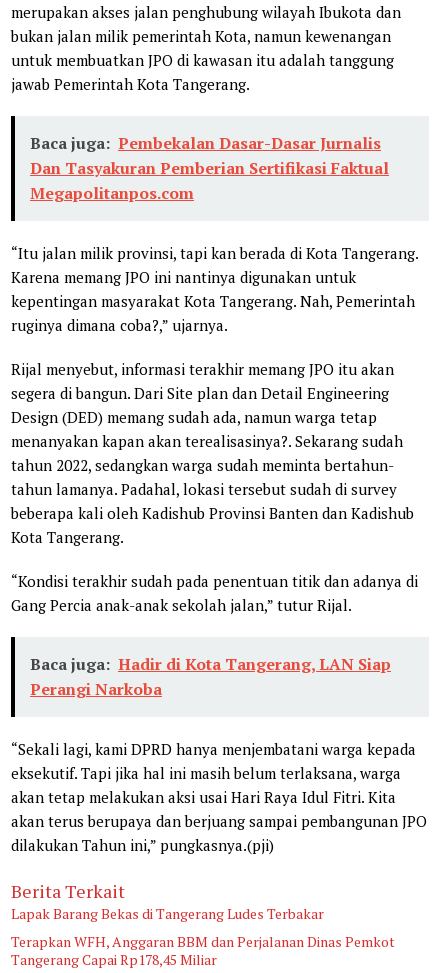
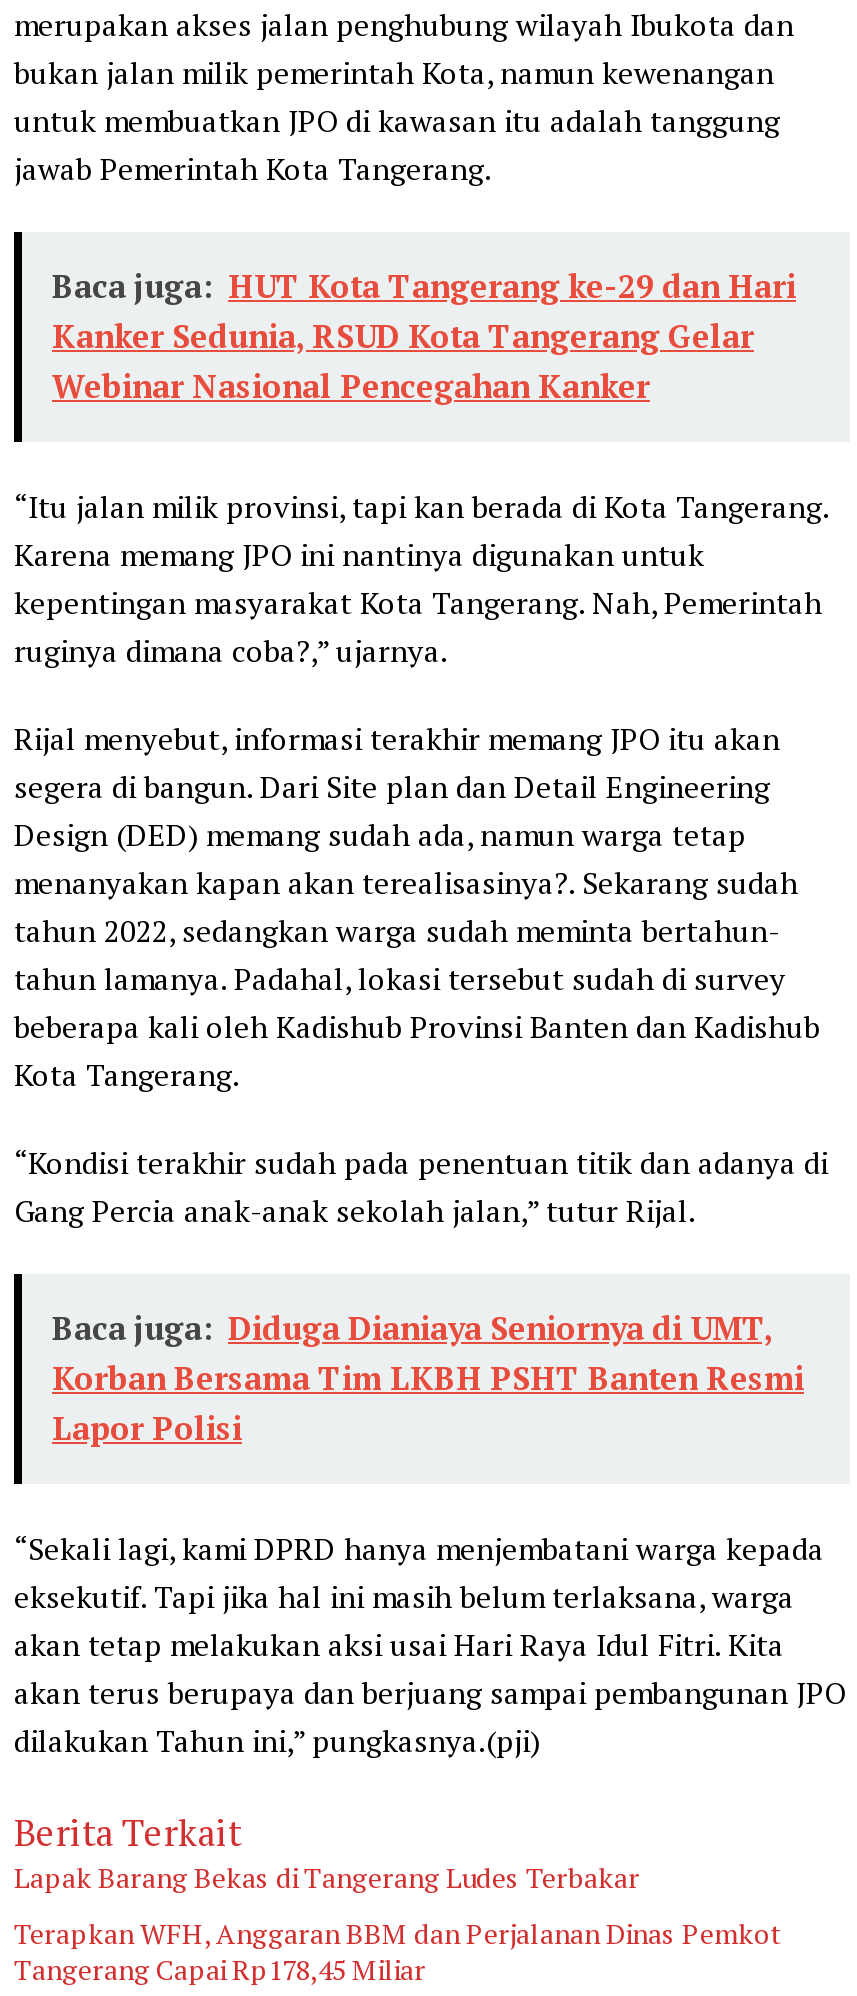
[30,132,389,204] Baca juga: Pembekalan Dasar-Dasar Jurnalis | Dan Tasyakuran Pemberian Sertifikasi Faktual | Megapolitanpos.com -> [52,265,796,409] Baca juga: HUT Kota Tangerang ke-29 dan Hari | Kanker Sedunia, RSUD Kota Tangerang Gelar | Webinar Nasional Pencegahan Kanker
[30,653,391,700] Baca juga: Hadir di Kota Tangerang, LAN Siap | Perangi Narkoba -> [52,1307,804,1451] Baca juga: Diduga Dianiaya Seniornya di UMT, | Korban Bersama Tim LKBH PSHT Banten Resmi | Lapor Polisi

